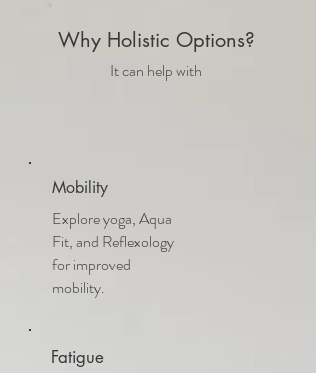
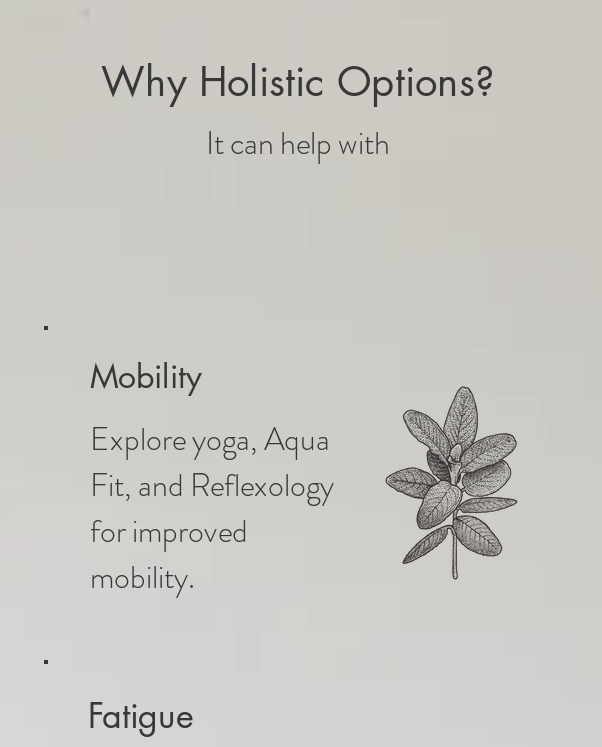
none -> [384,384,520,582] [image]

